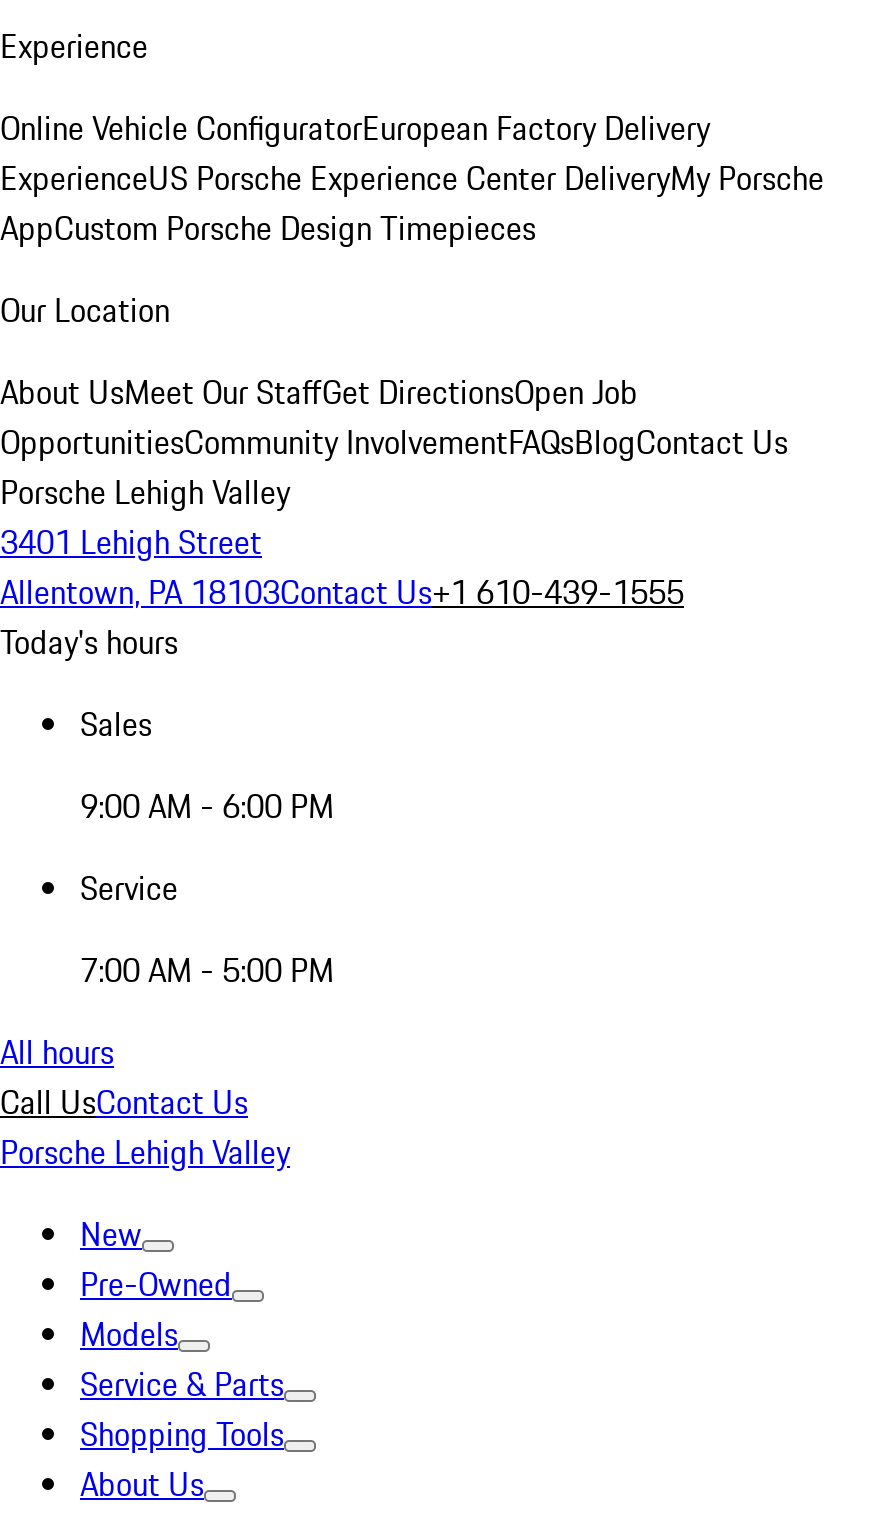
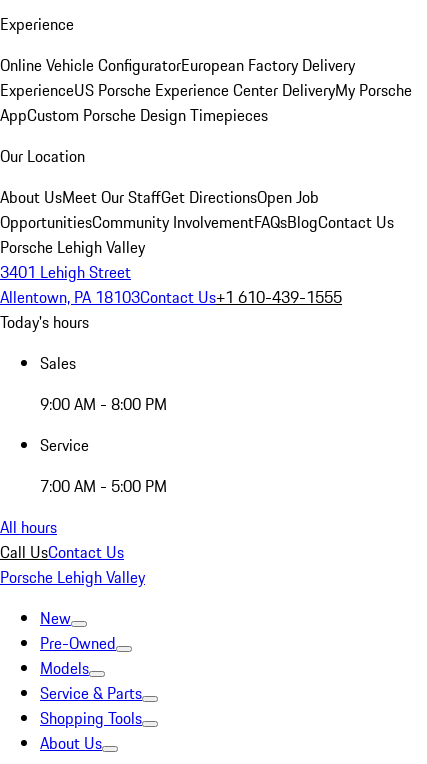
[80,782,334,830] 9:00 AM - 6:00 PM -> [40,392,167,416] 9:00 AM - 8:00 PM

